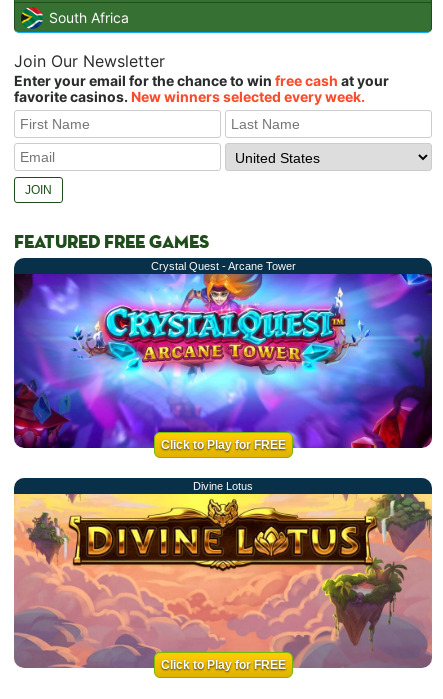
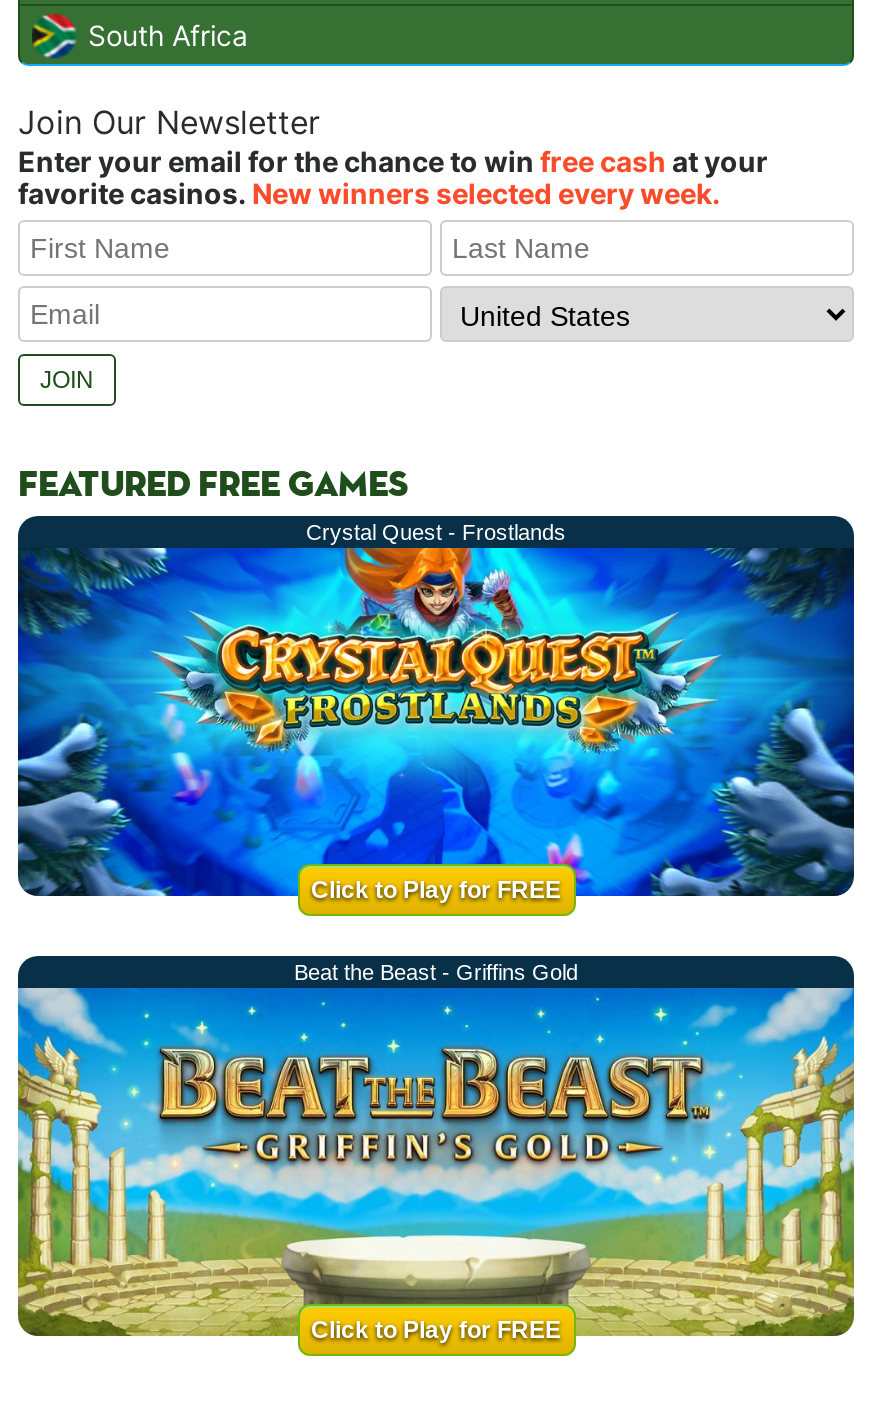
[150,260,295,272] Crystal Quest - Arcane Tower -> [306,520,566,544] Crystal Quest - Frostlands
[13,273,433,492] [image] | Divine Lotus -> [16,546,856,984] [image] | Beat the Beast - Griffins Gold
[13,493,433,669] [image] -> [16,986,856,1338] [image]

